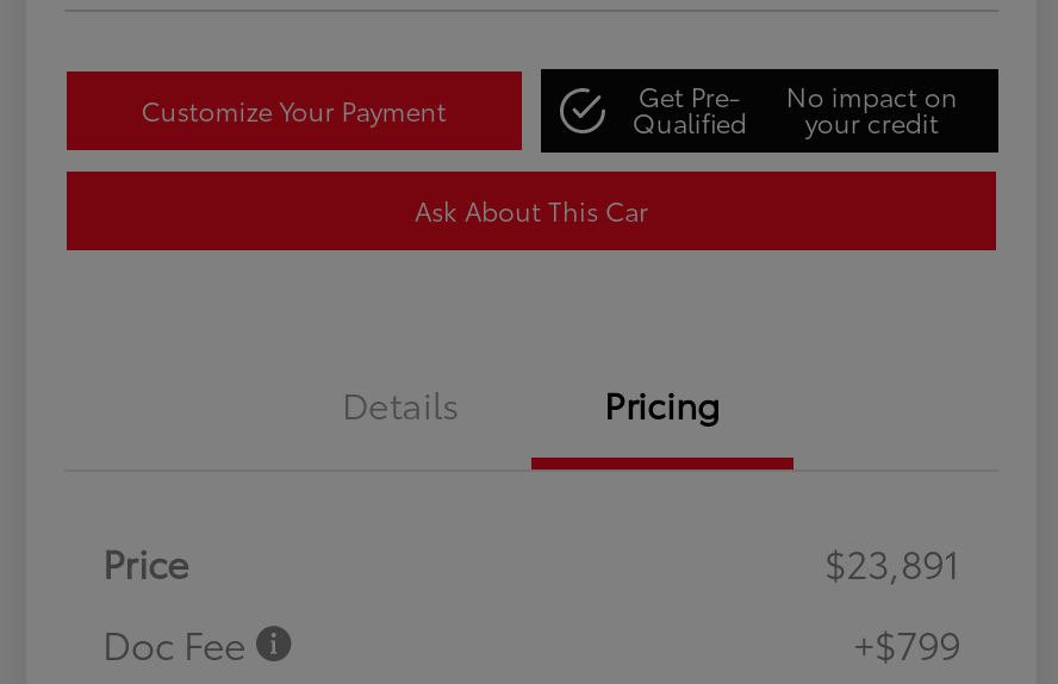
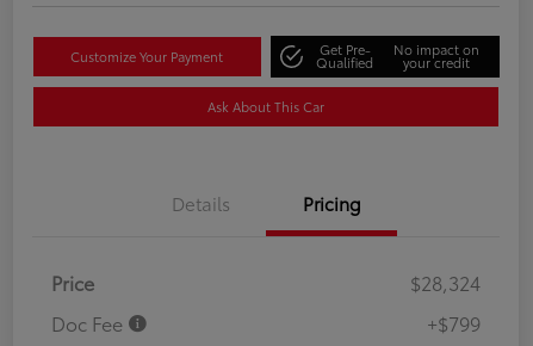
[824,533,960,588] $23,891 -> [410,268,481,296] $28,324

